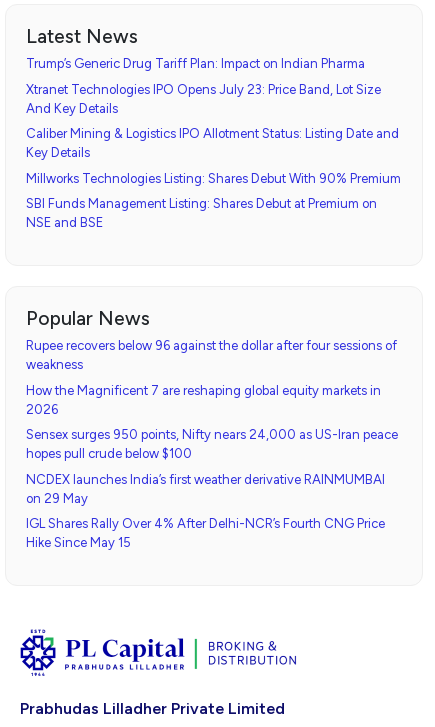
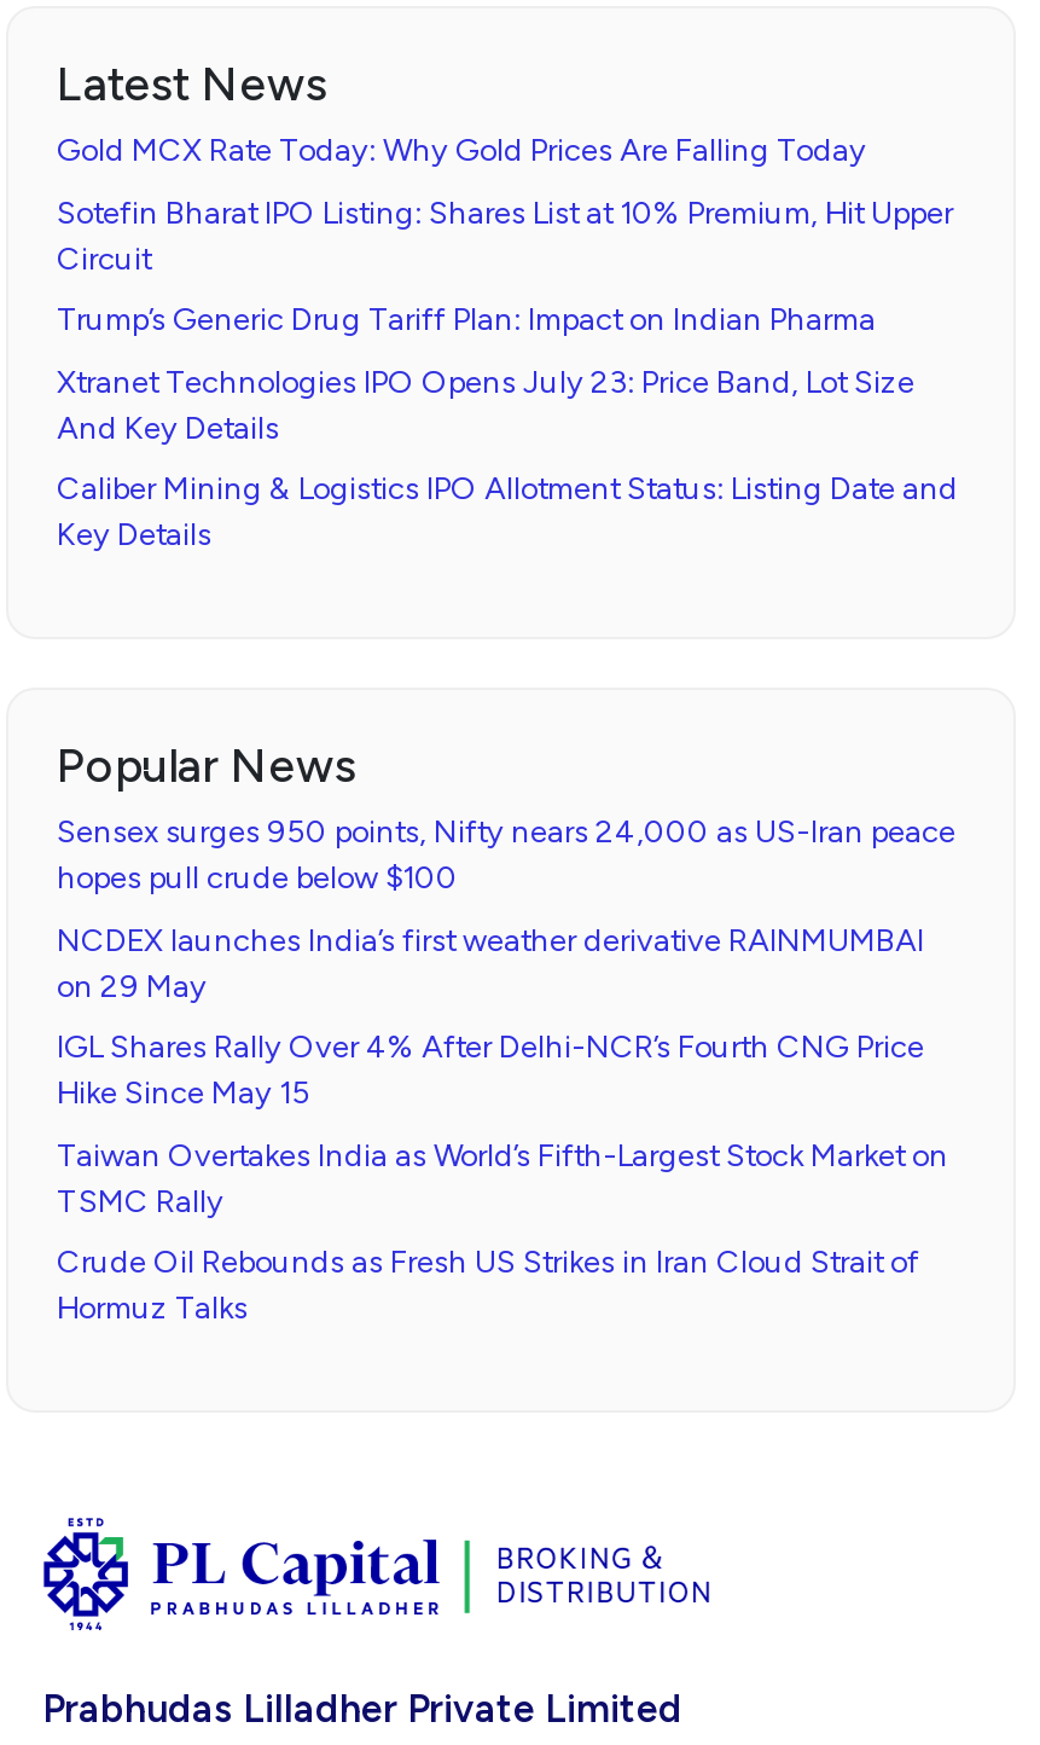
none -> [57,132,953,276] Gold MCX Rate Today: Why Gold Prices Are Falling Today | Sotefin Bharat IPO Listing: Shares List at 10% Premium, Hit Upper | Circuit
moved [26,56,399,160] -> [57,301,958,553]: Trump’s Generic Drug Tariff Plan: Impact on Indian Pharma | Xtranet Technologies IPO Opens July 23: Price Band, Lot Size | And Key Details | Caliber Mining & Logistics IPO Allotment Status: Listing Date and | Key Details
[26,171,401,230] Millworks Technologies Listing: Shares Debut With 90% Premium | SBI Funds Management Listing: Shares Debut at Premium on | NSE and BSE -> none
[26,338,397,417] Rupee recovers below 96 against the dollar after four sessions of | weakness | How the Magnificent 7 are reshaping global equity markets in | 2026 -> none
moved [26,427,398,550] -> [57,814,955,1111]: Sensex surges 950 points, Nifty nears 24,000 as US-Iran peace | hopes pull crude below $100 | NCDEX launches India’s first weather derivative RAINMUMBAI | on 29 May | IGL Shares Rally Over 4% After Delhi-NCR’s Fourth CNG Price | Hike Since May 15
none -> [57,1136,948,1326] Taiwan Overtakes India as World’s Fifth-Largest Stock Market on | TSMC Rally | Crude Oil Rebounds as Fresh US Strikes in Iran Cloud Strait of | Hormuz Talks

